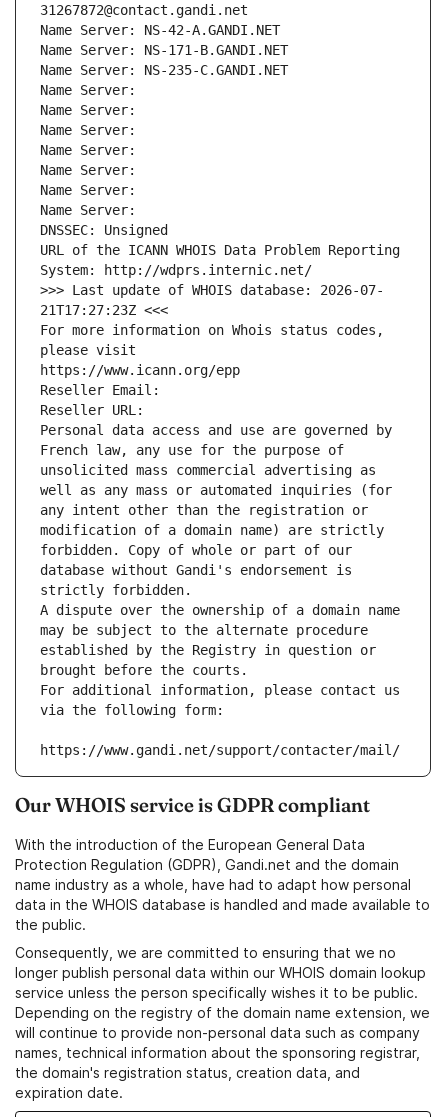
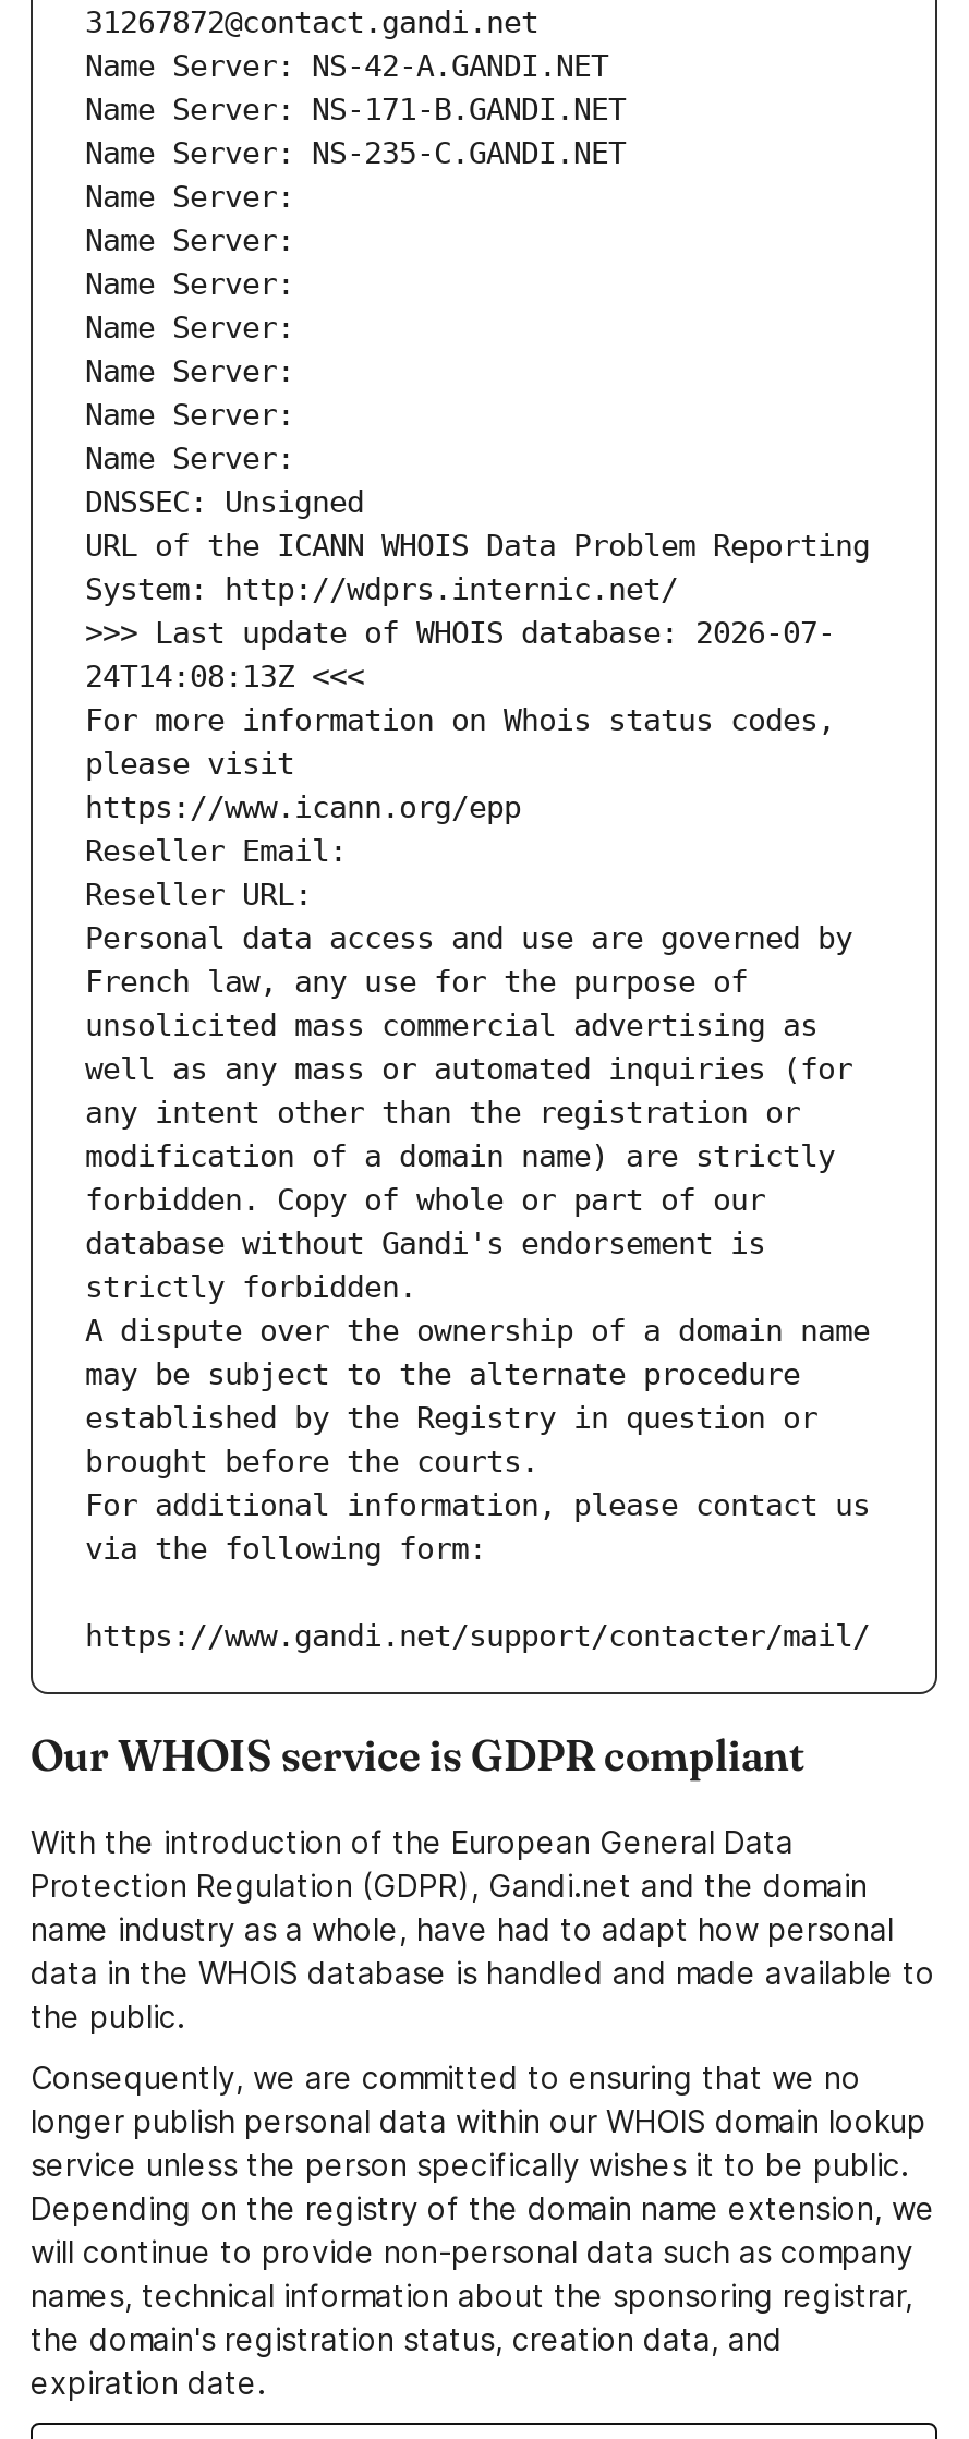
[40,302,168,318] 21T17:27:23Z <<< -> [85,659,364,694] 24T14:08:13Z <<<

